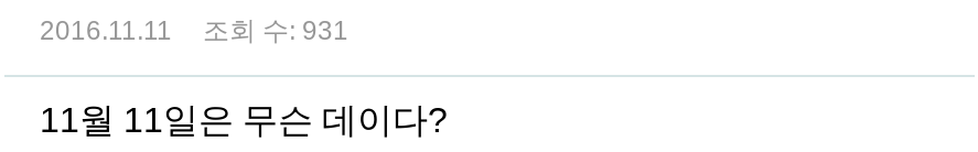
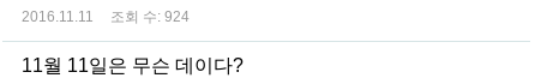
[40,15,348,46] 2016.11.11 조회 수: 931 -> [22,8,190,25] 2016.11.11 조회 수: 924

